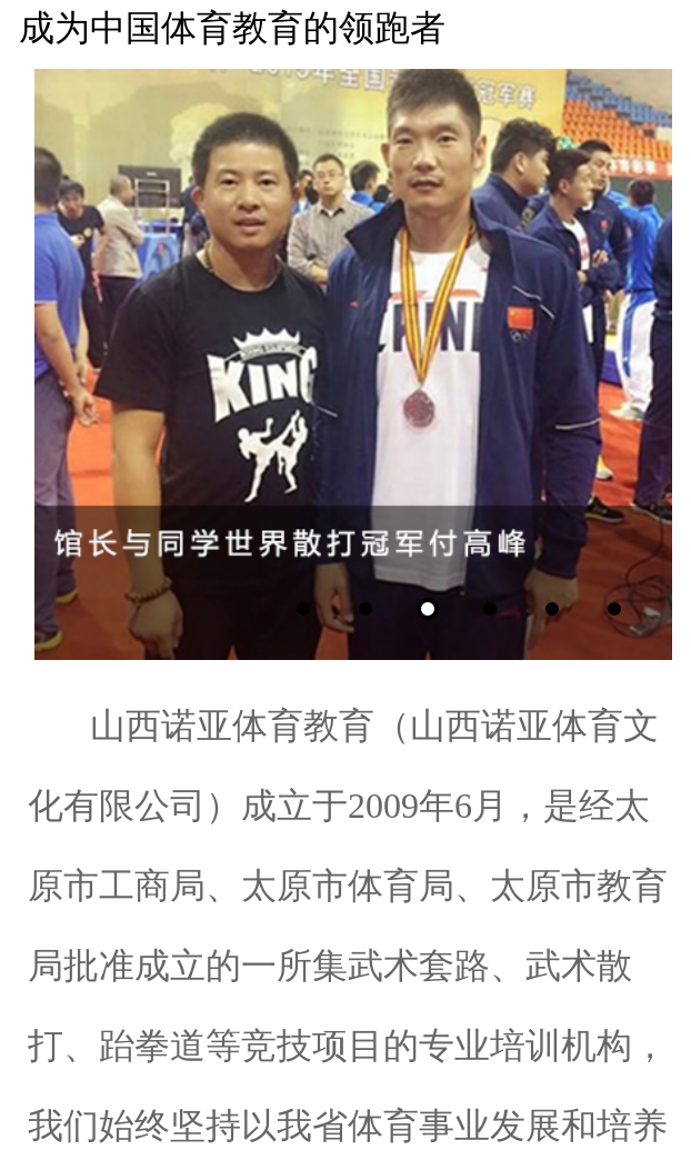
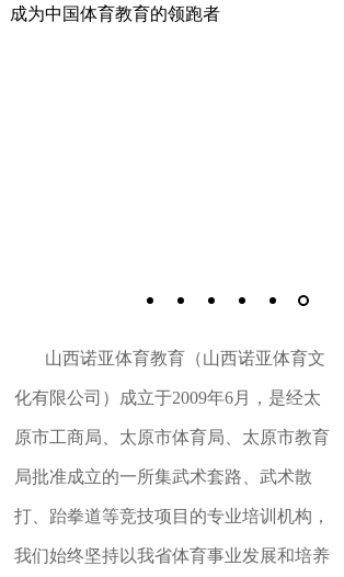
[32,67,674,662] [image] -> none

